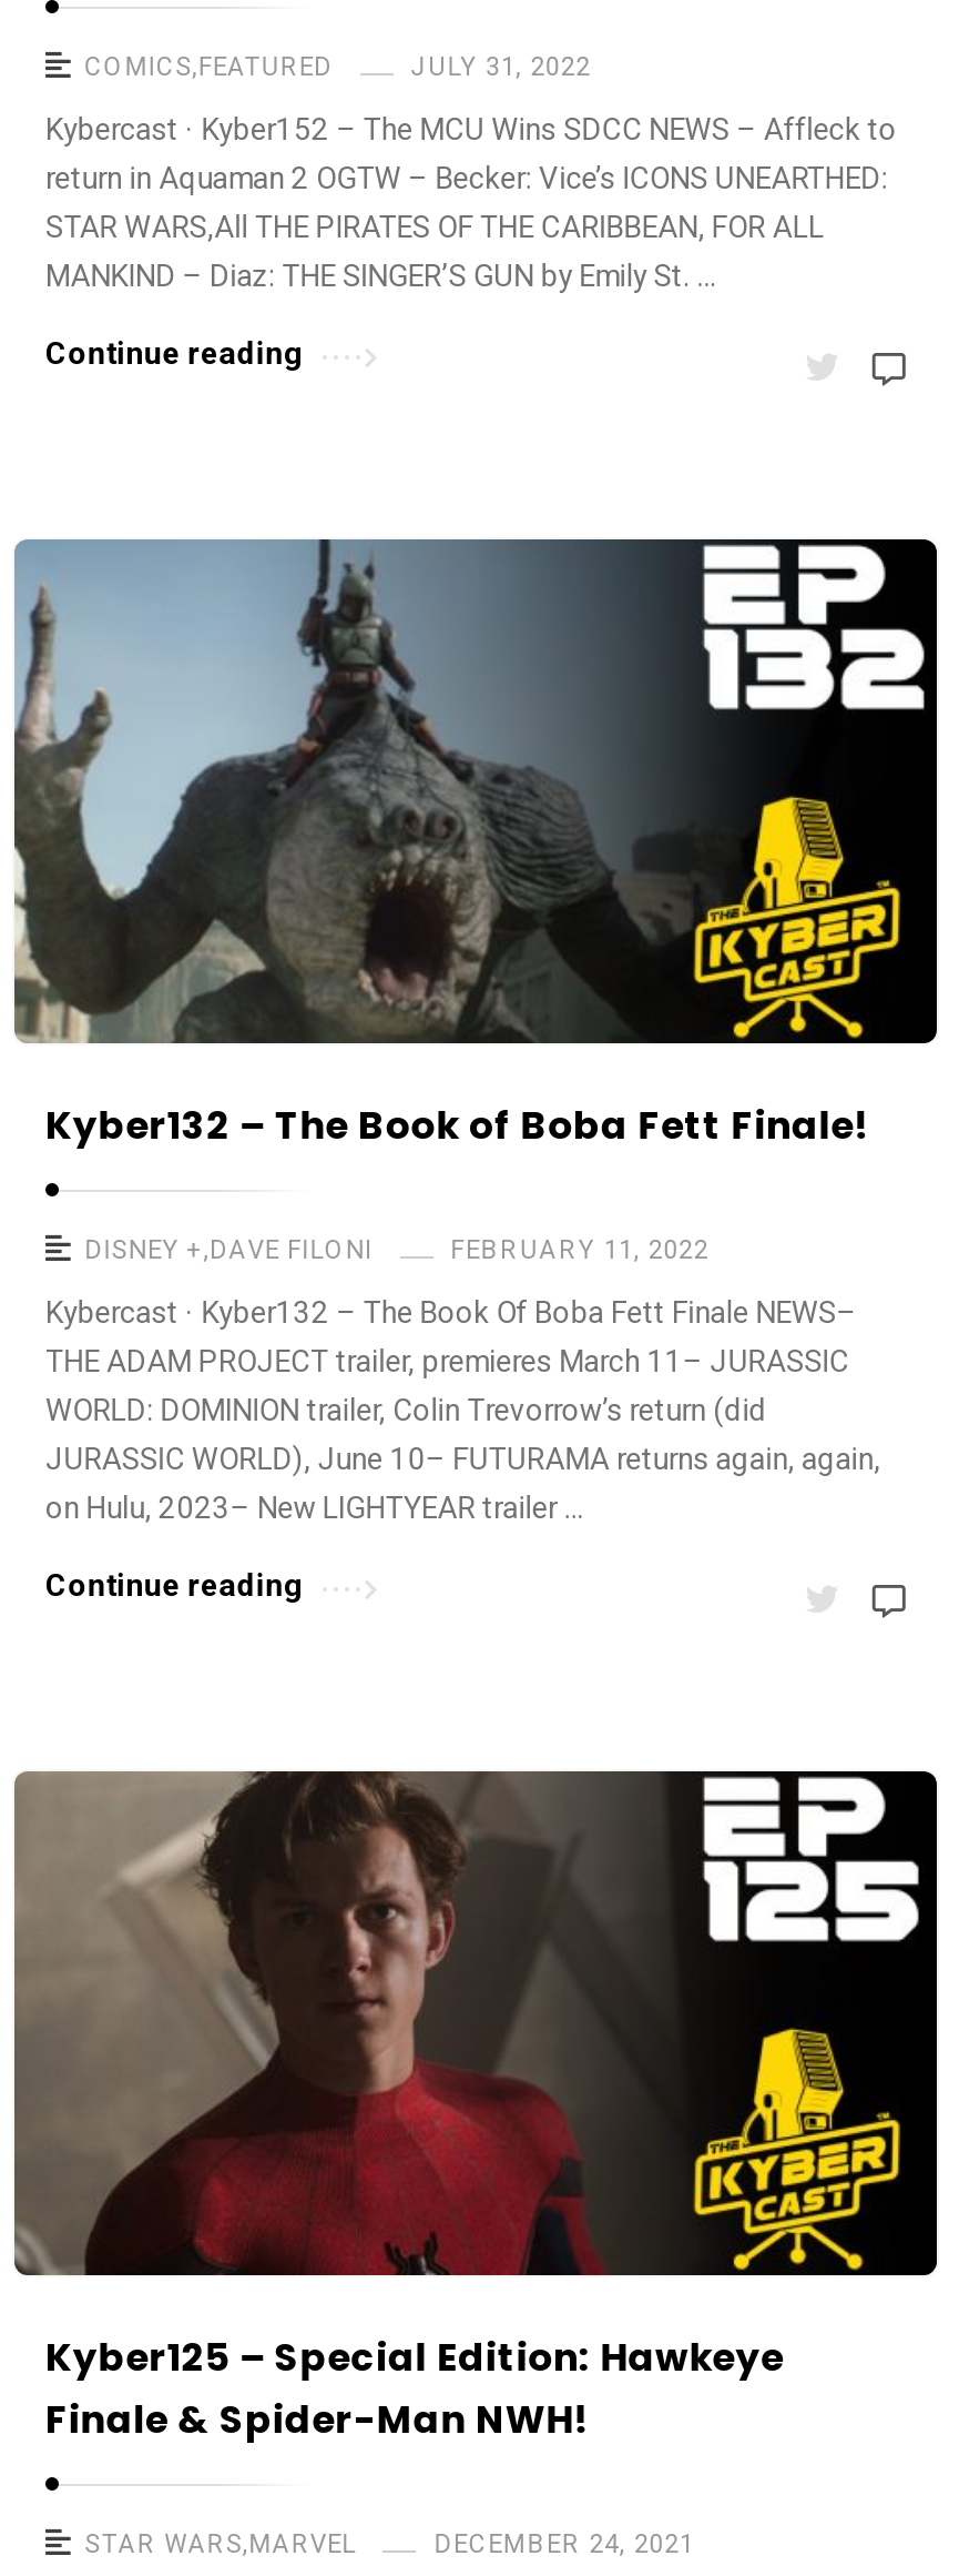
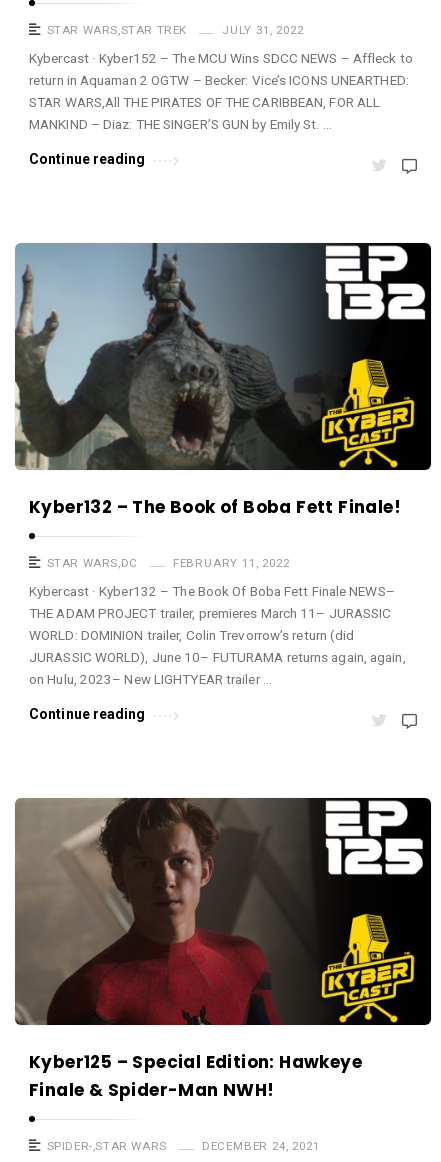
[84,51,333,82] COMICS,FEATURED -> [47,23,187,37] STAR WARS,STAR TREK
[84,1234,373,1265] DISNEY +, DAVE FILONI -> [47,556,138,570] STAR WARS, DC
[84,2529,356,2560] STAR WARS,MARVEL -> [47,1139,167,1153] SPIDER-,STAR WARS

